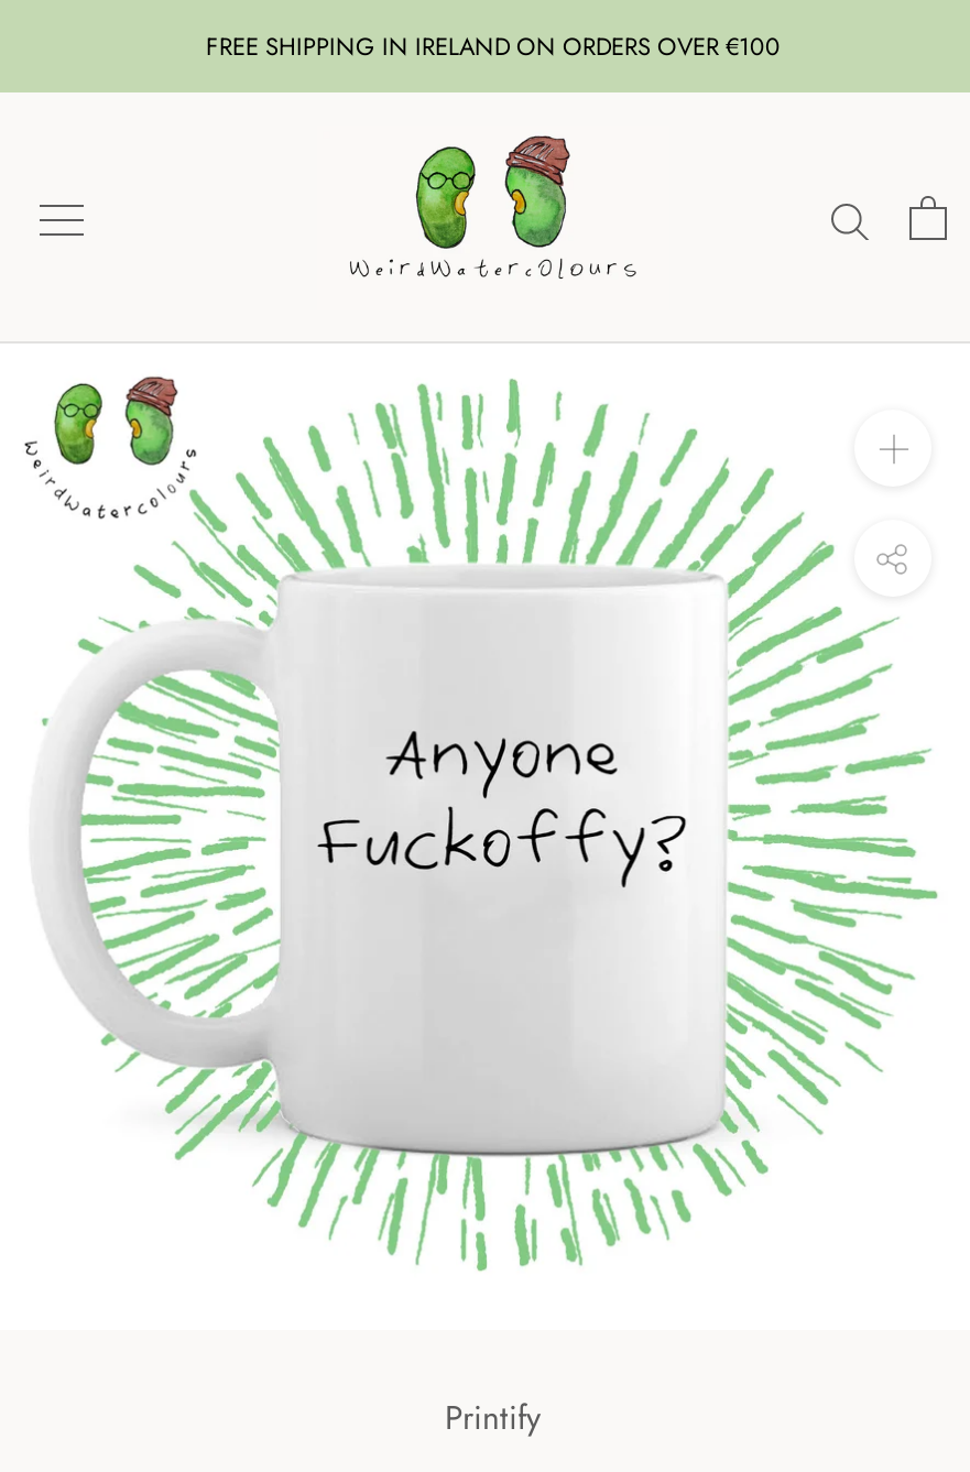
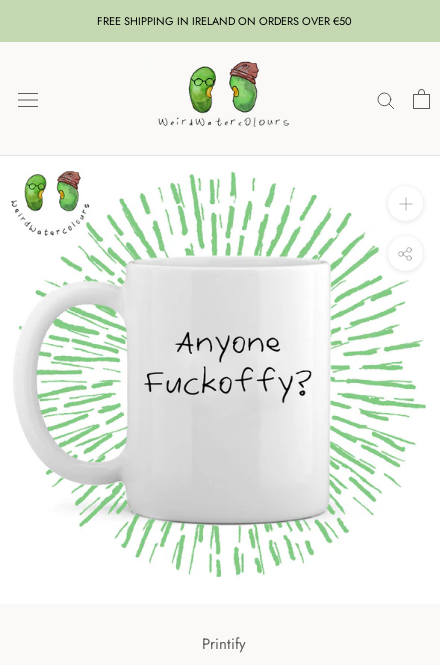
[206,29,781,64] FREE SHIPPING IN IRELAND ON ORDERS OVER €100 -> [96,13,351,29] FREE SHIPPING IN IRELAND ON ORDERS OVER €50

